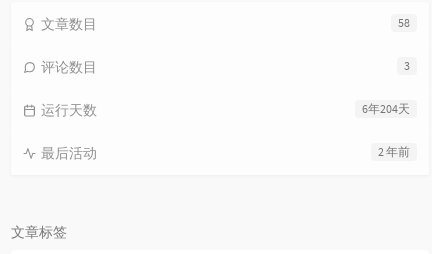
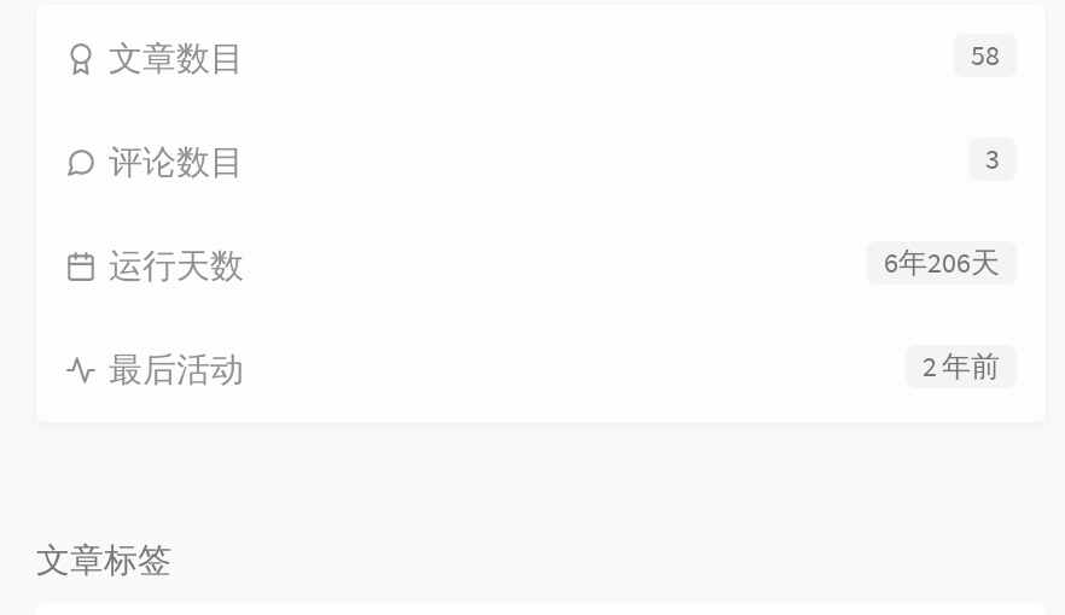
[362,101,410,116] 6年204天 -> [884,244,1000,280] 6年206天

